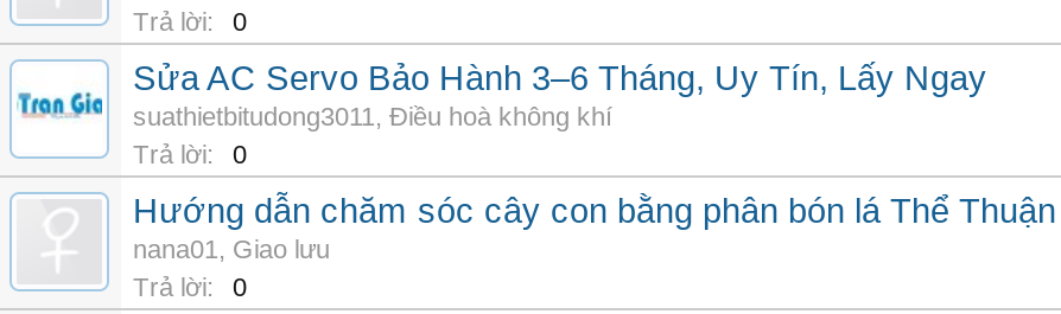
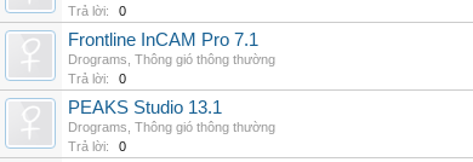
[17,66,100,152] [image] -> none
[133,59,987,130] Sửa AC Servo Bảo Hành 3–6 Tháng, Uy Tín, Lấy Ngay | suathietbitudong3011, Điều hoà không khí -> [68,30,275,66] Frontline InCAM Pro 7.1 | Drograms, Thông gió thông thường
[133,192,1056,263] Hướng dẫn chăm sóc cây con bằng phân bón lá Thể Thuận | nana01, Giao lưu -> [68,98,275,134] PEAKS Studio 13.1 | Drograms, Thông gió thông thường

